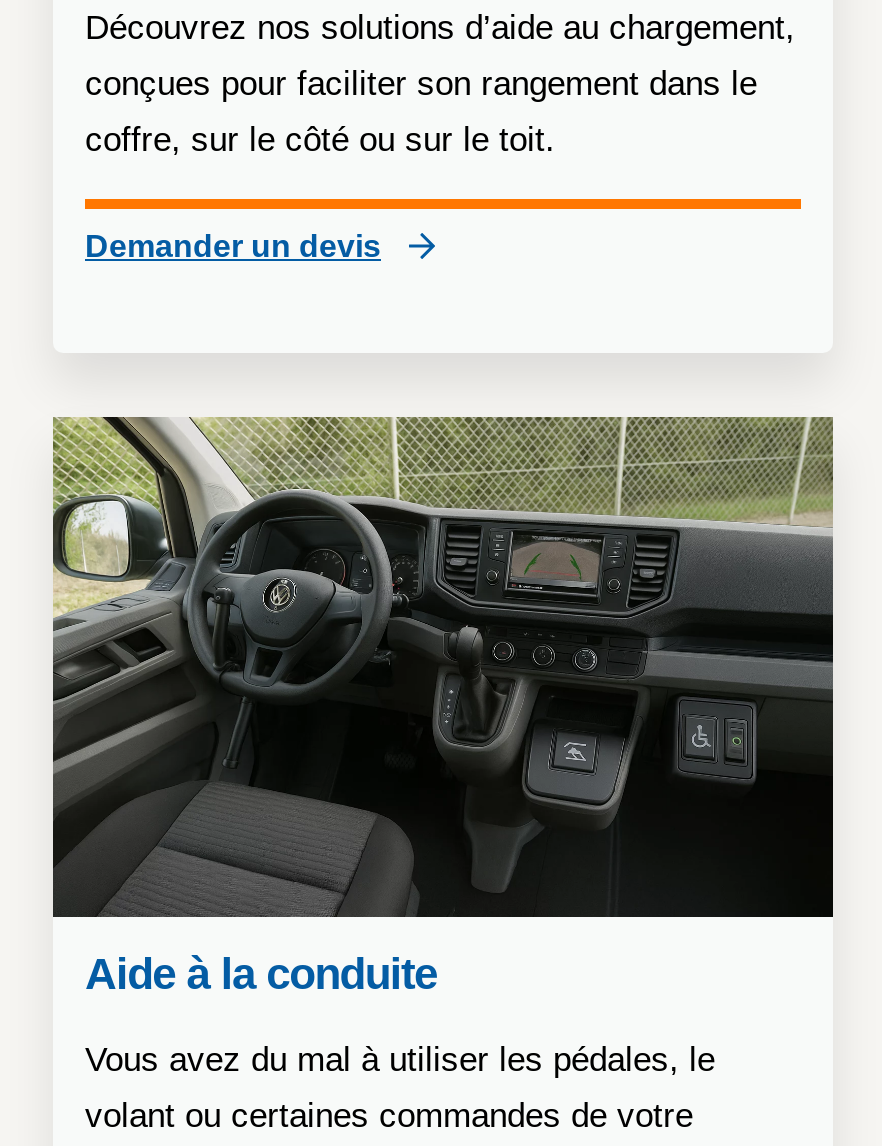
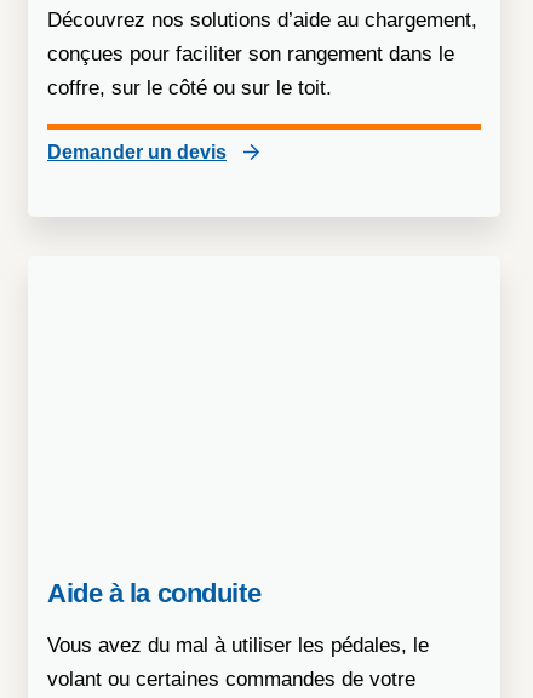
[51,415,835,919] [image] -> none

